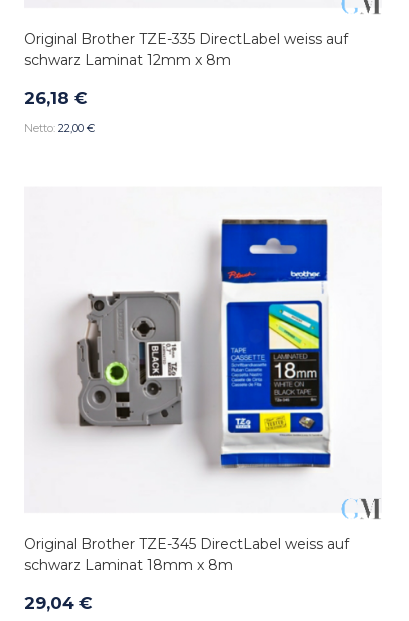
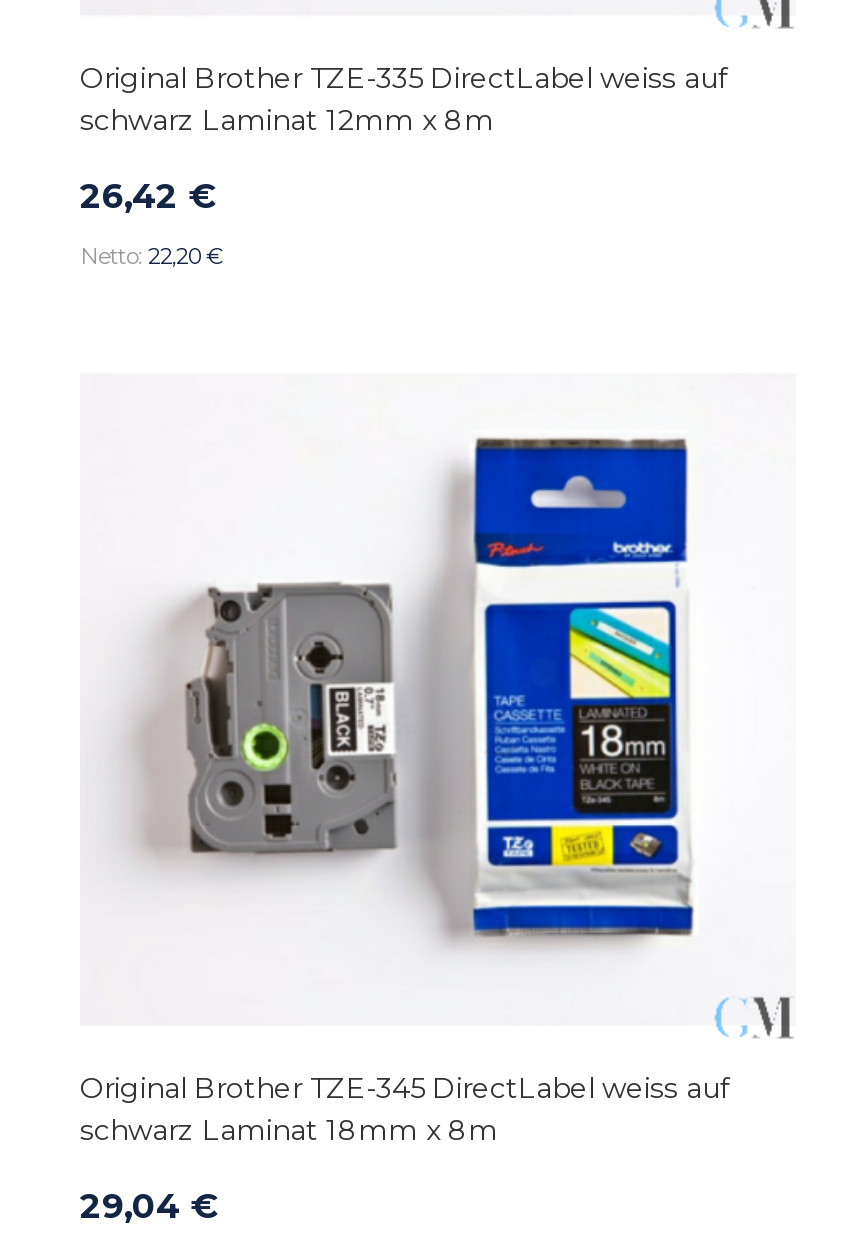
[24,88,88,108] 26,18 € -> [80,175,216,215] 26,42 €
[58,121,95,135] 22,00 € -> [148,241,222,269] 22,20 €

